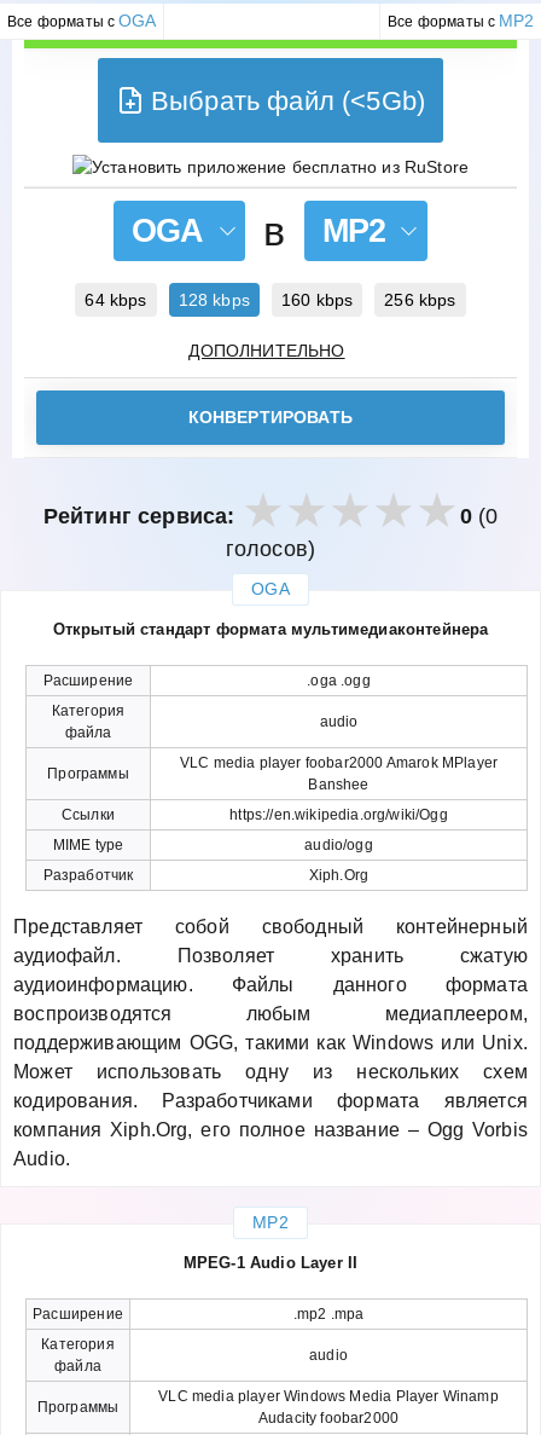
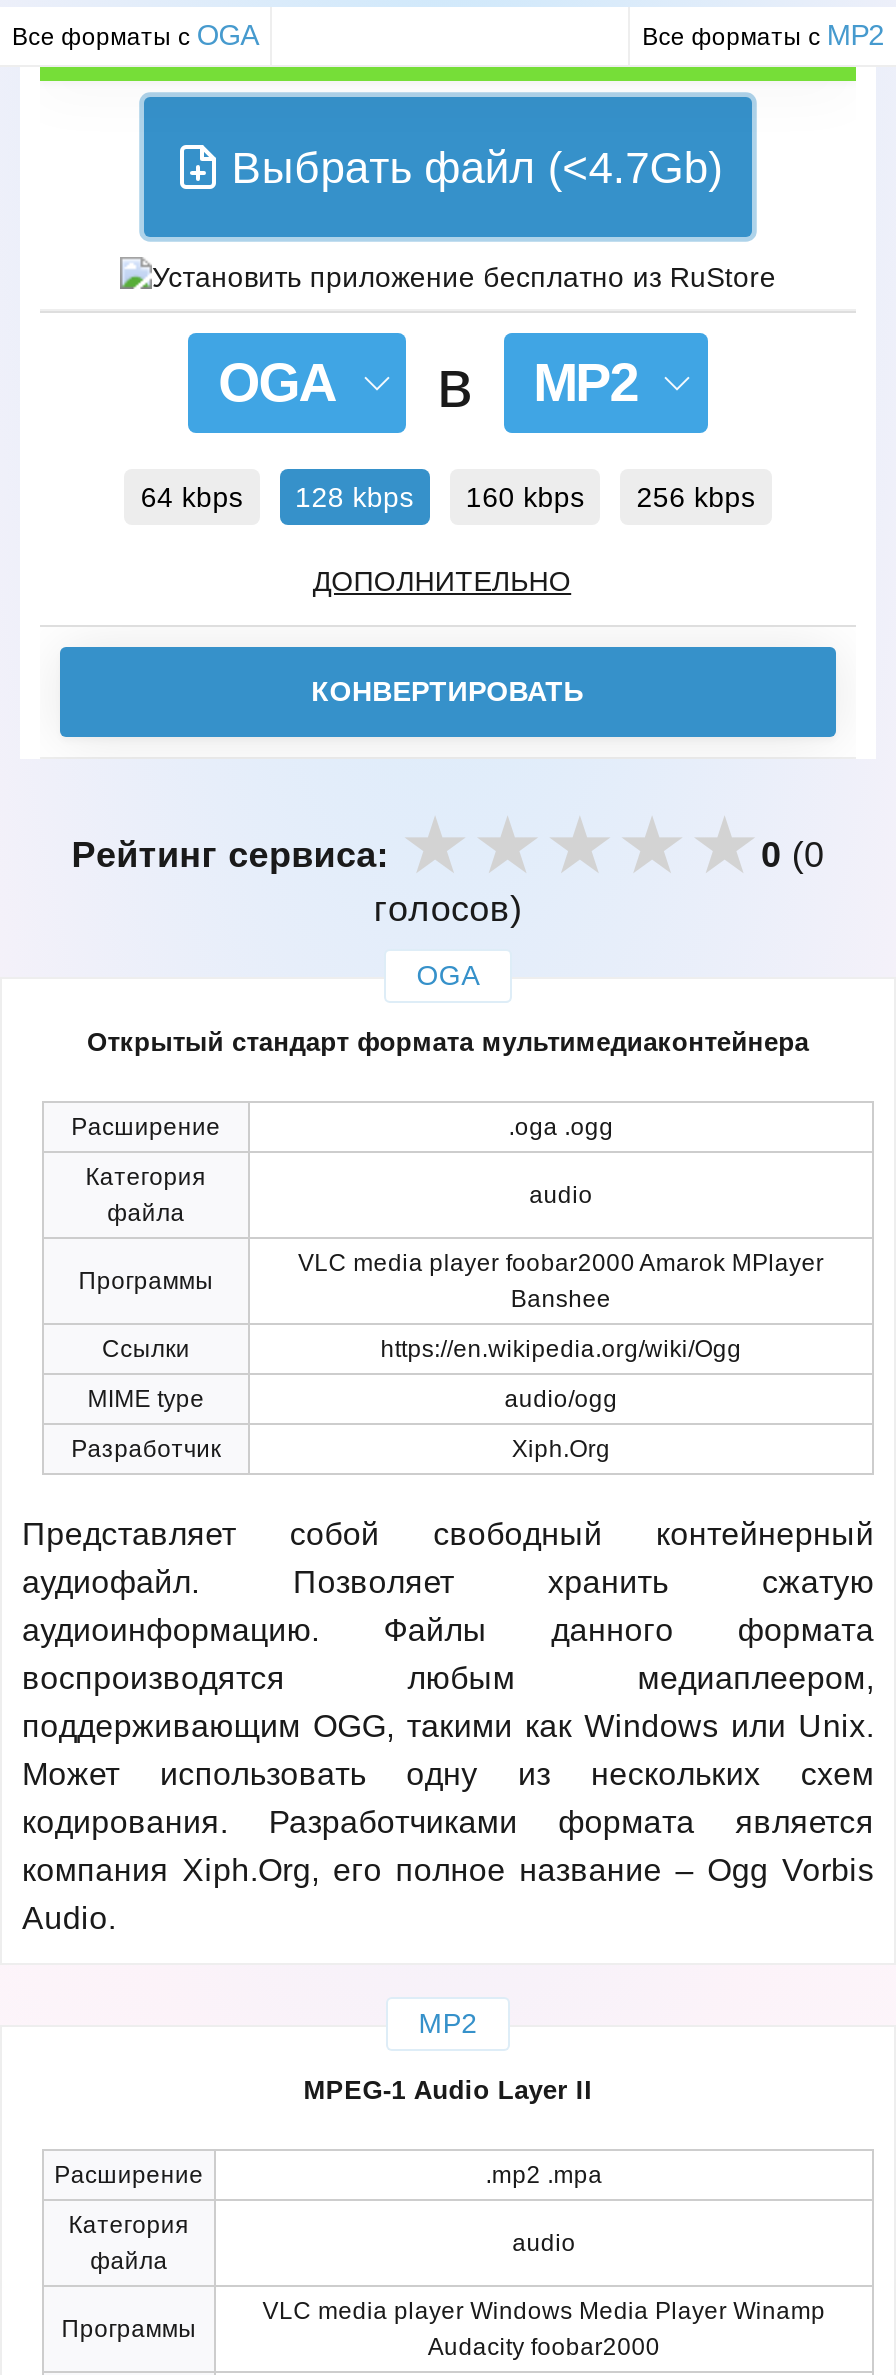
[151,85,425,116] Выбрать файл (<5Gb) -> [231,142,723,192] Выбрать файл (<4.7Gb)

